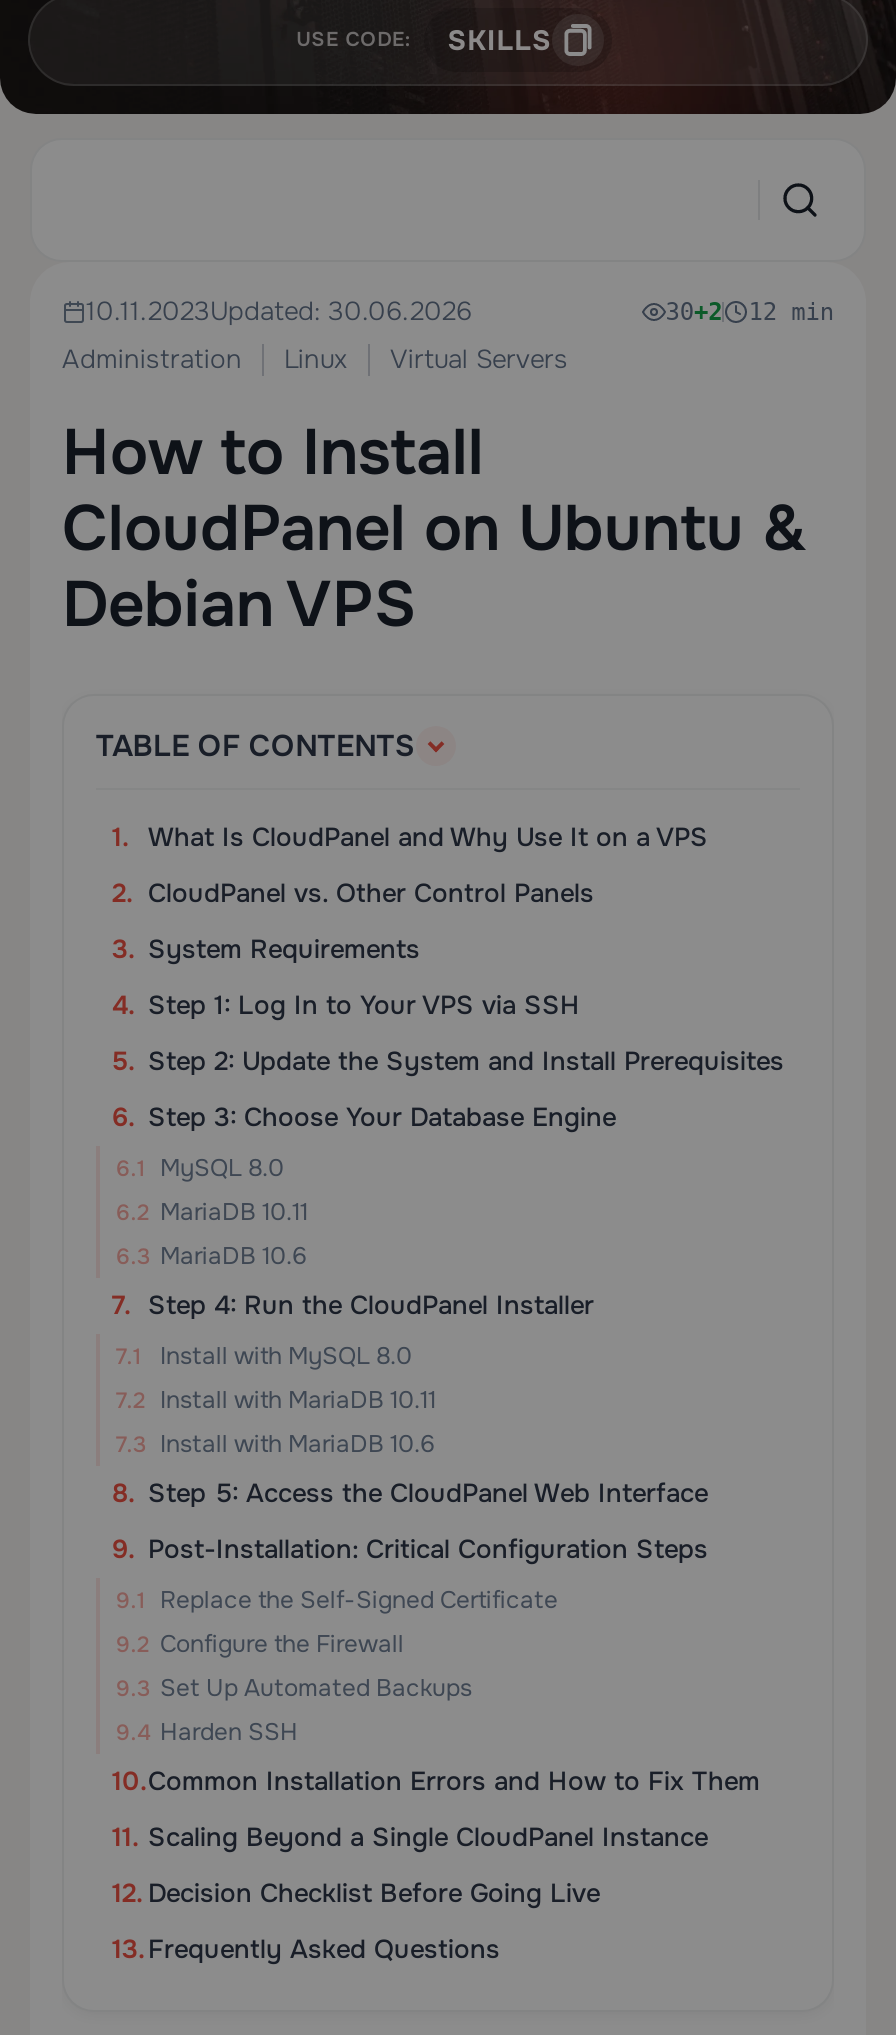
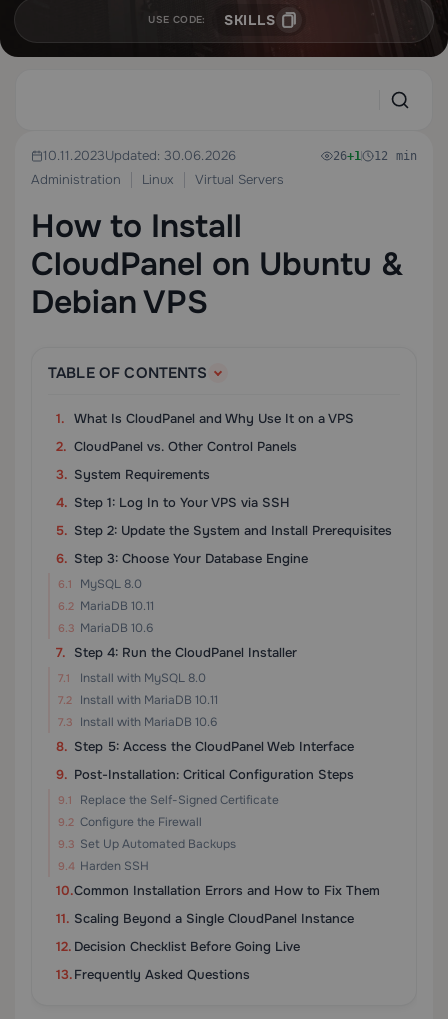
[666,297,834,325] 30+2 12 min -> [333,148,417,162] 26+1 12 min

